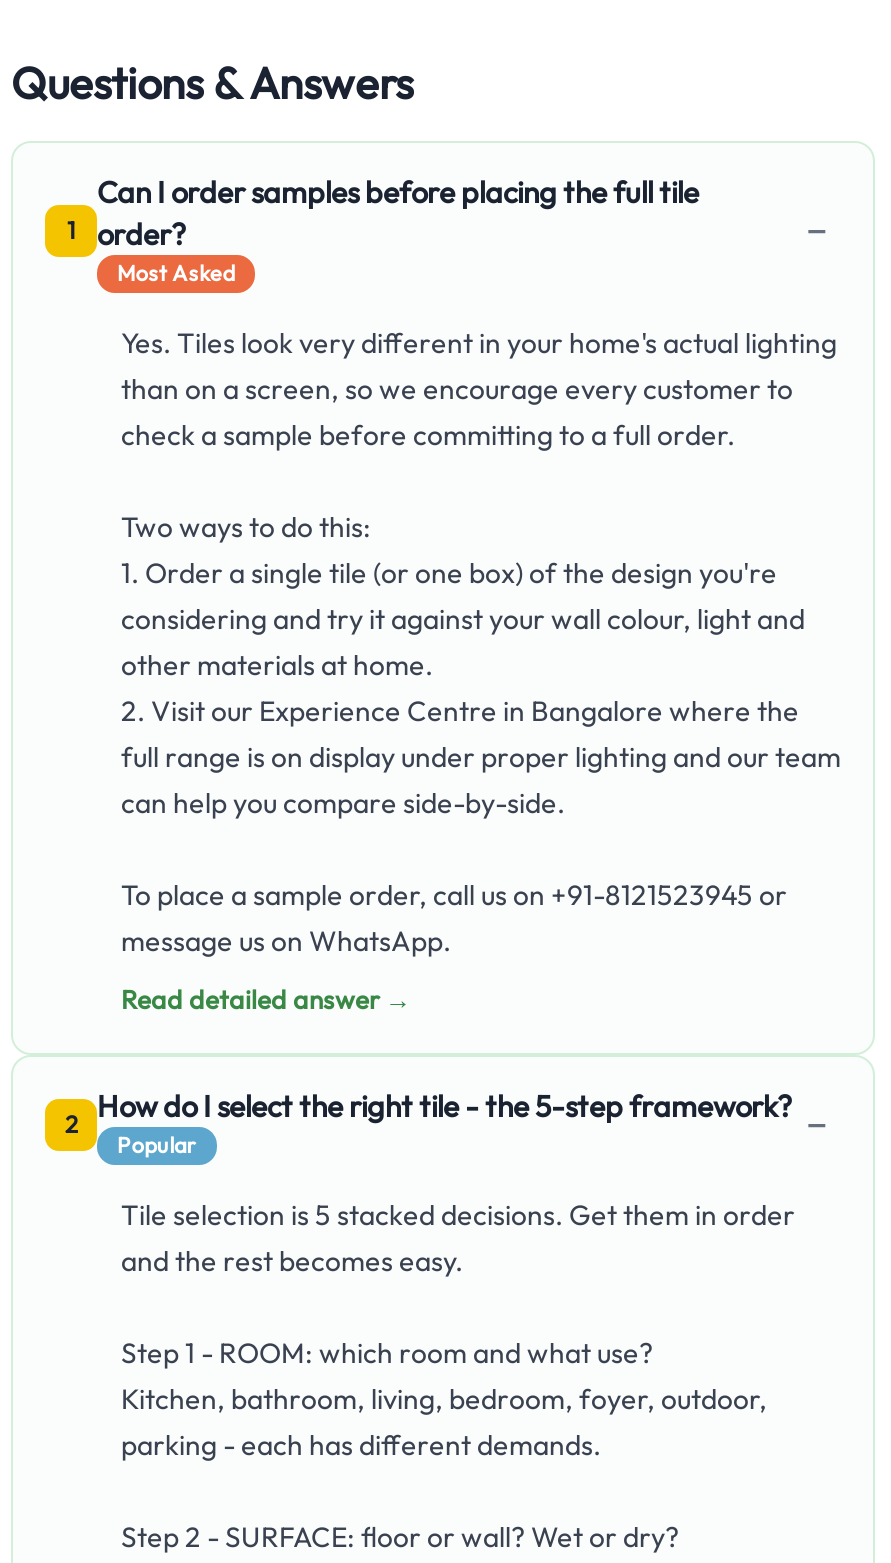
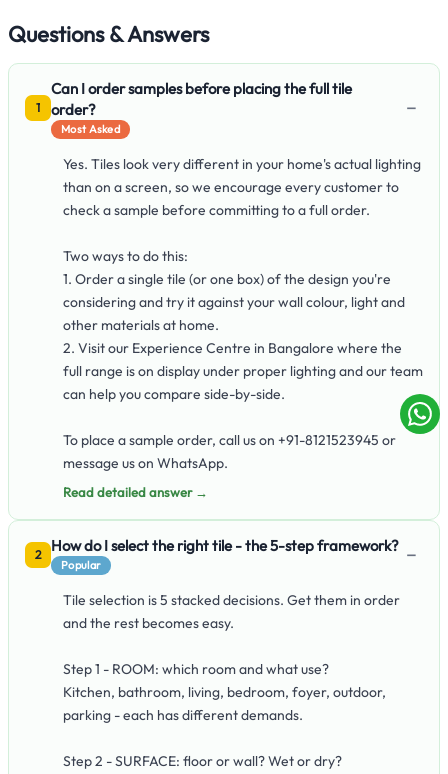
none -> [399,393,441,435] [image]

